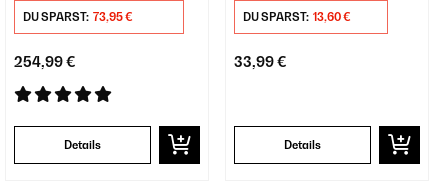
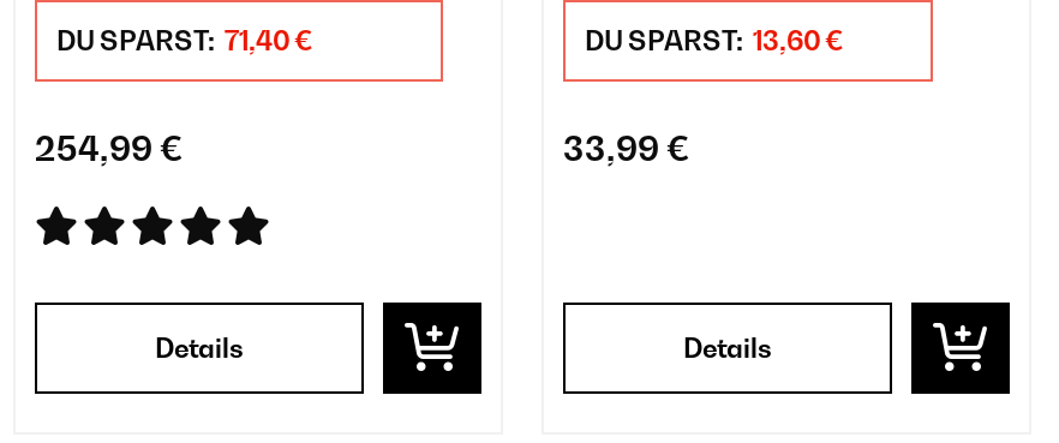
[23,10,133,24] DU SPARST: 73,95 € -> [56,24,313,58] DU SPARST: 71,40 €

